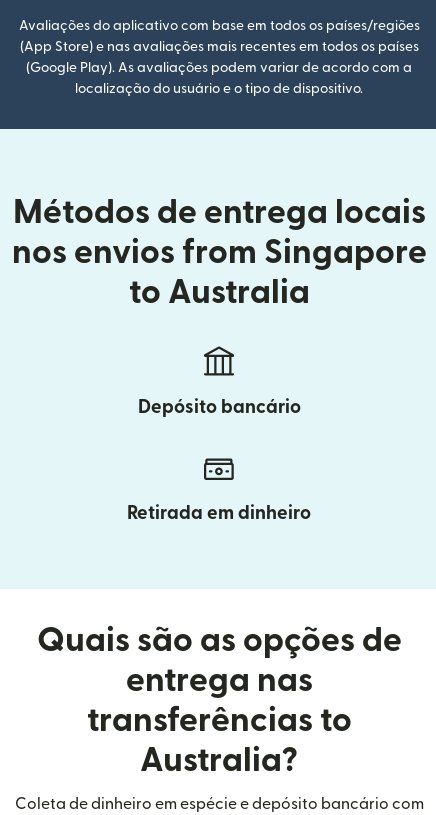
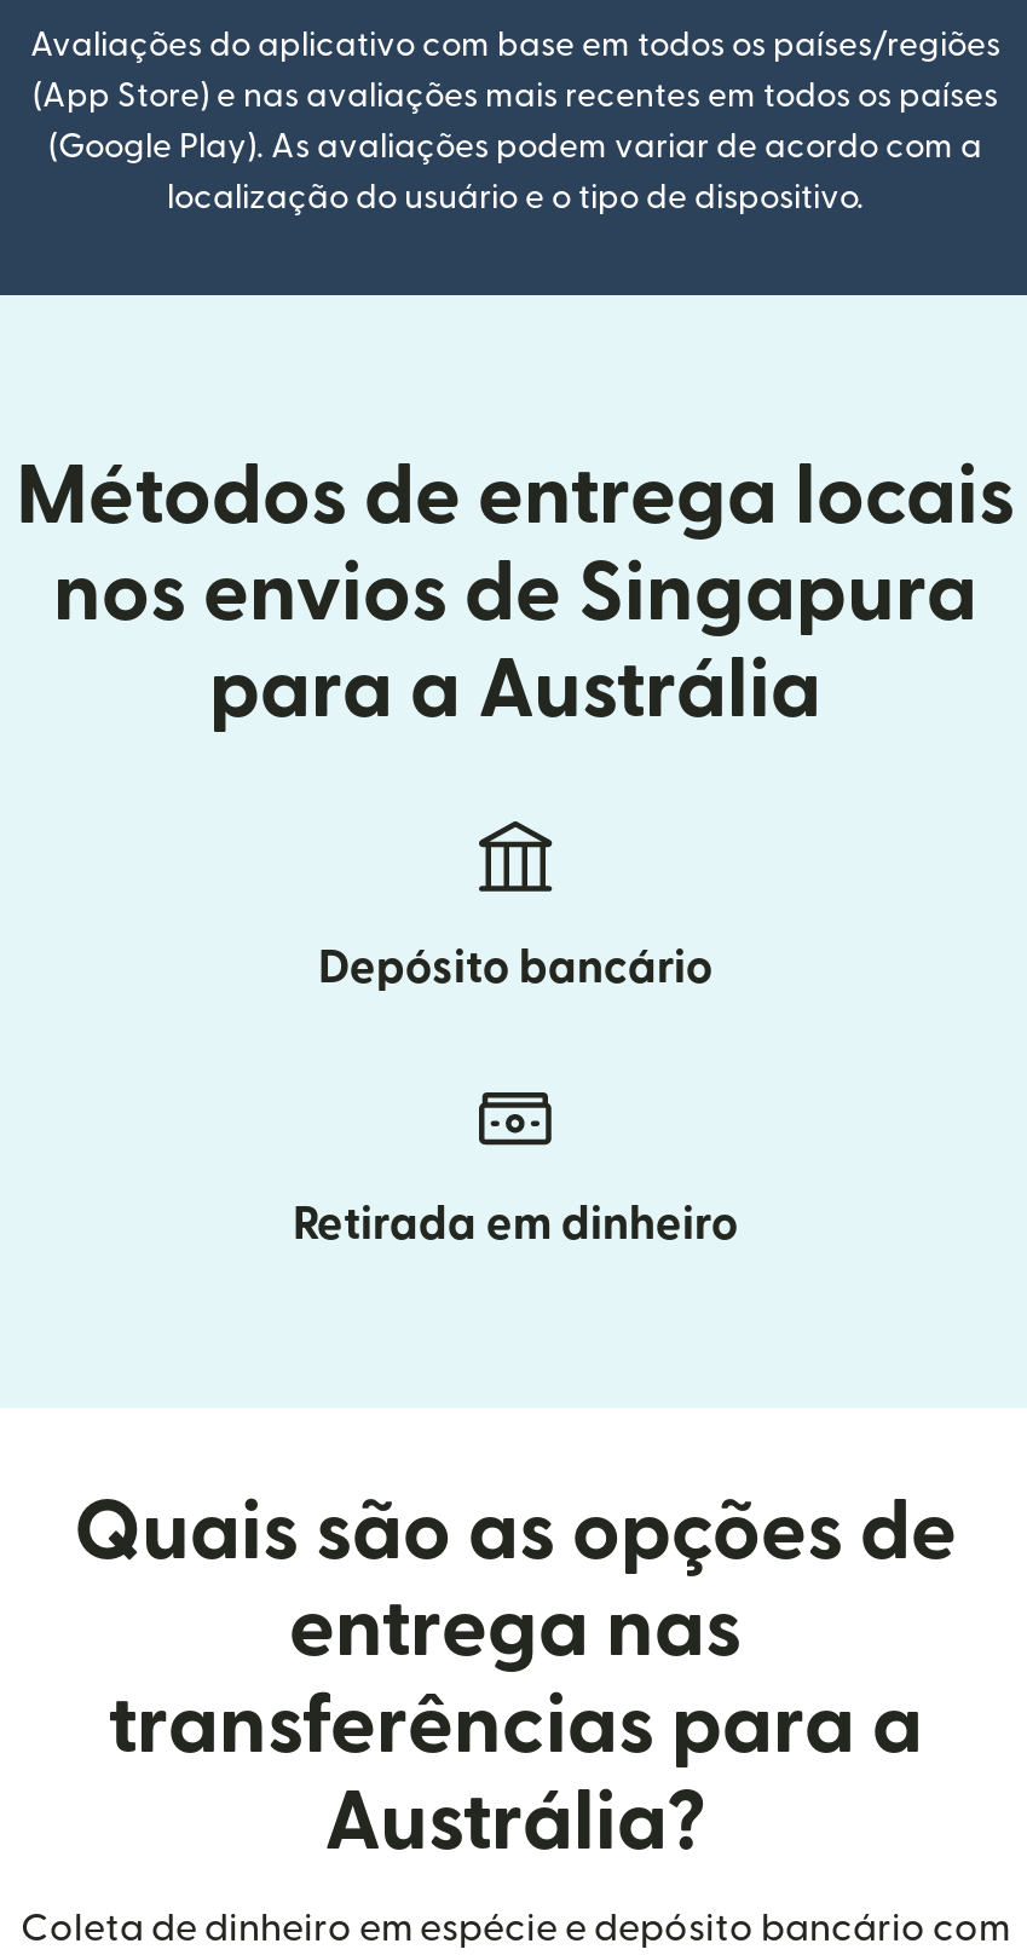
[11,236,426,309] nos envios from Singapore | to Australia -> [53,553,977,730] nos envios de Singapura | para a Austrália
[86,704,351,777] transferências to | Australia? -> [108,1685,923,1862] transferências para a | Austrália?

